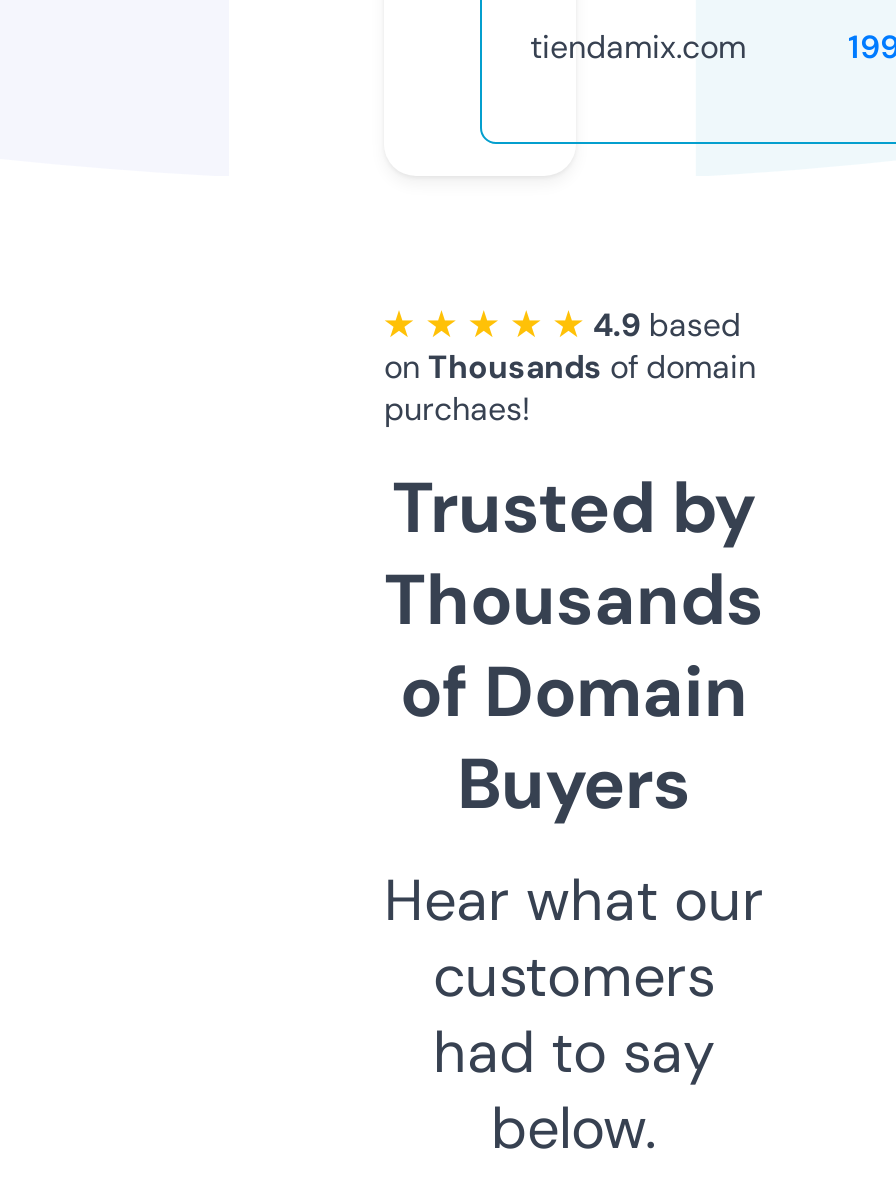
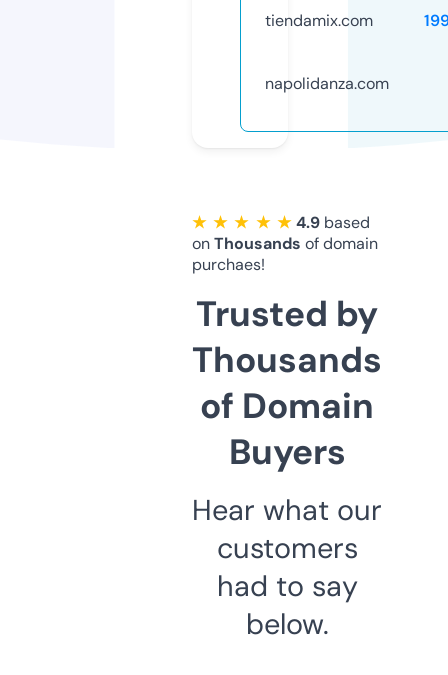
none -> [265,73,389,94] napolidanza.com

